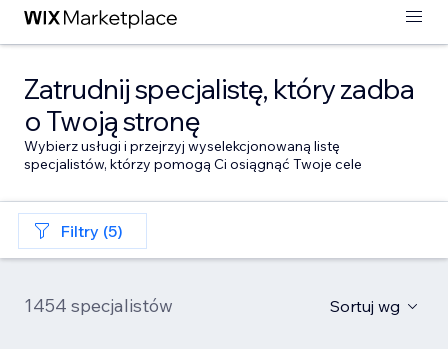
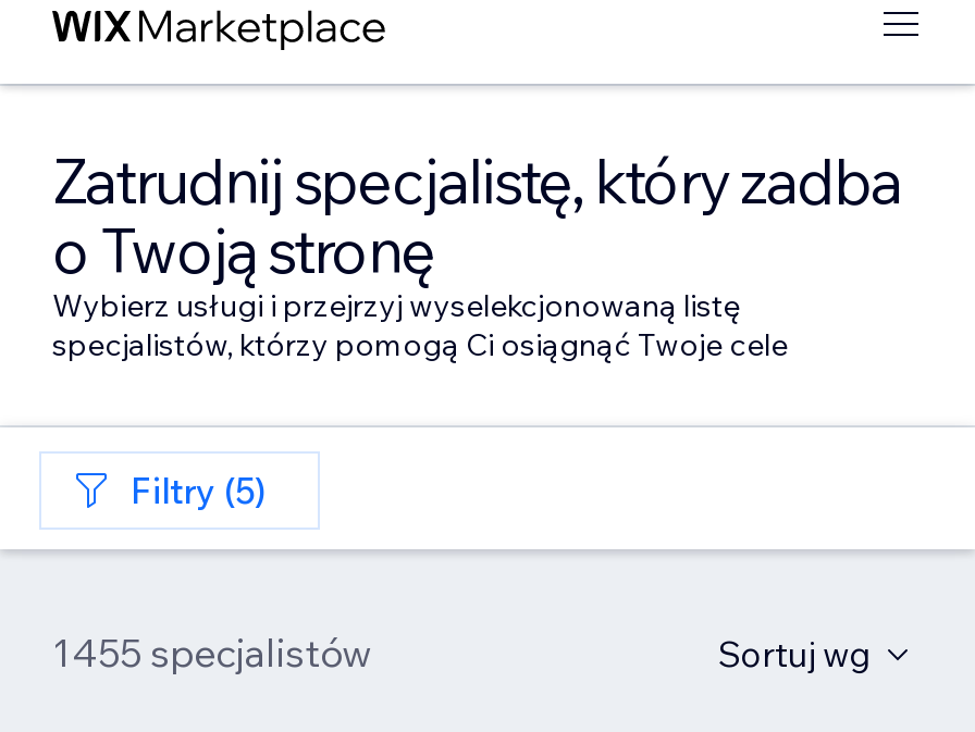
[24,294,173,317] 1454 specjalistów -> [52,628,372,678] 1455 specjalistów

